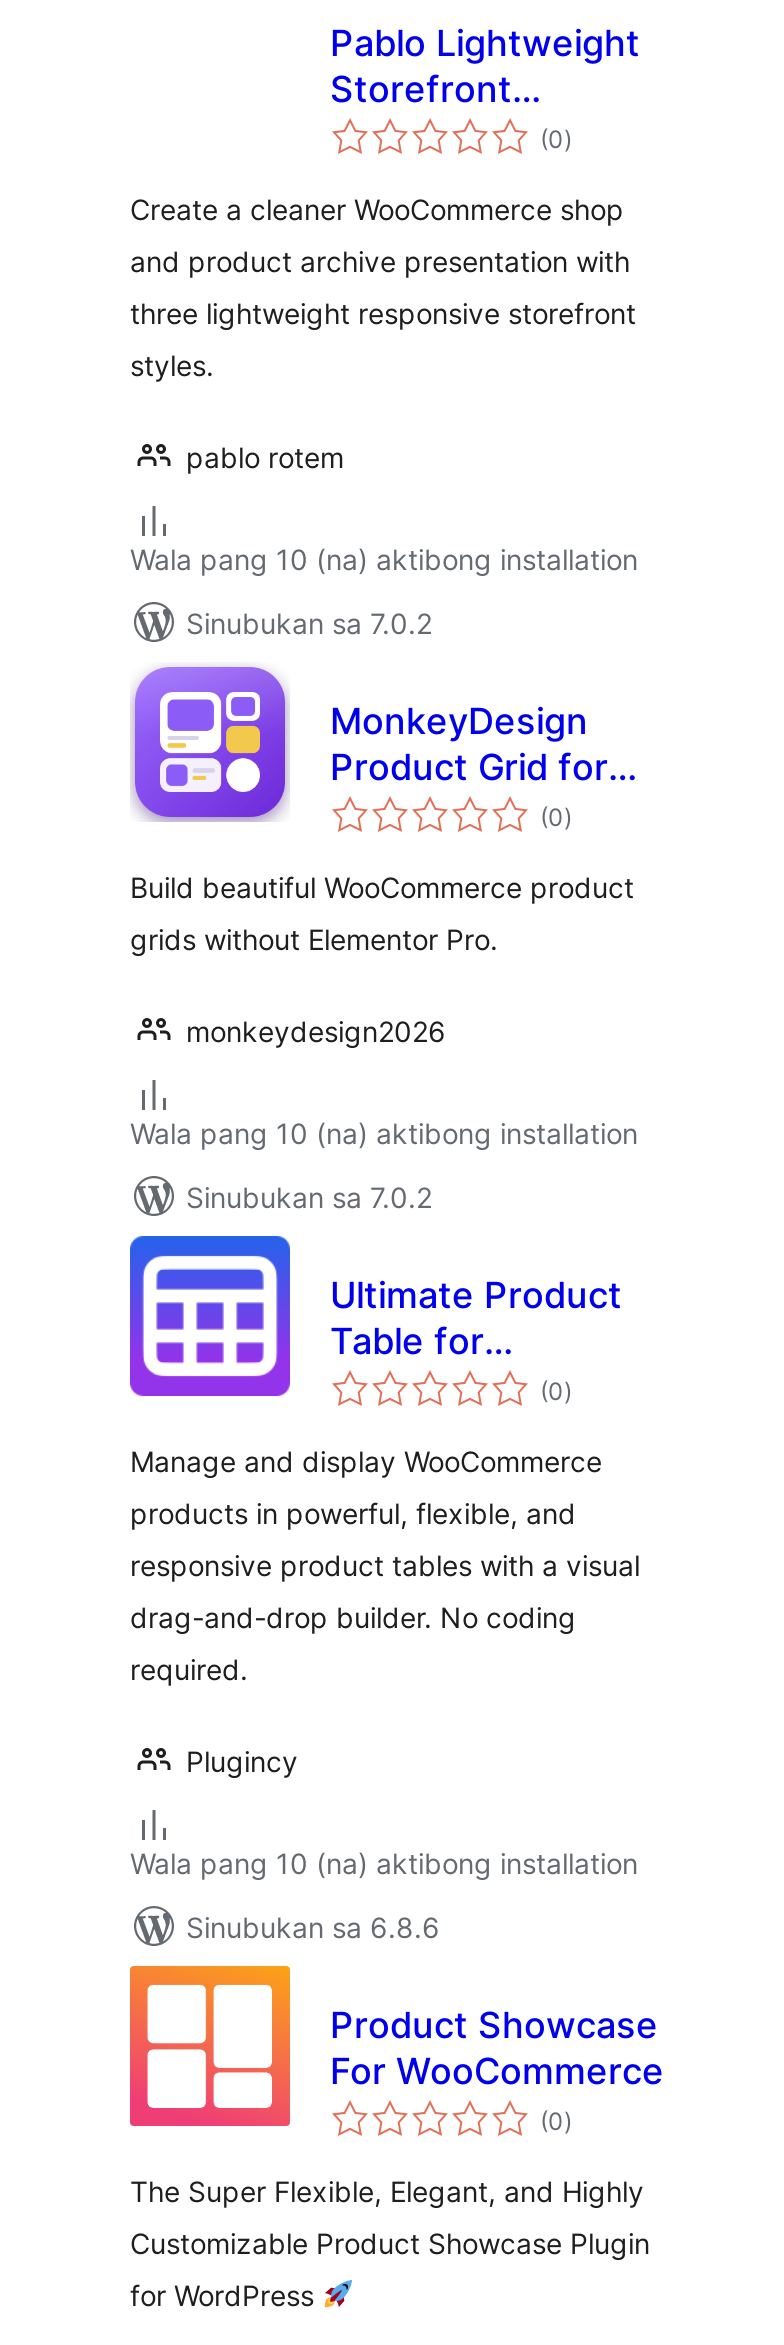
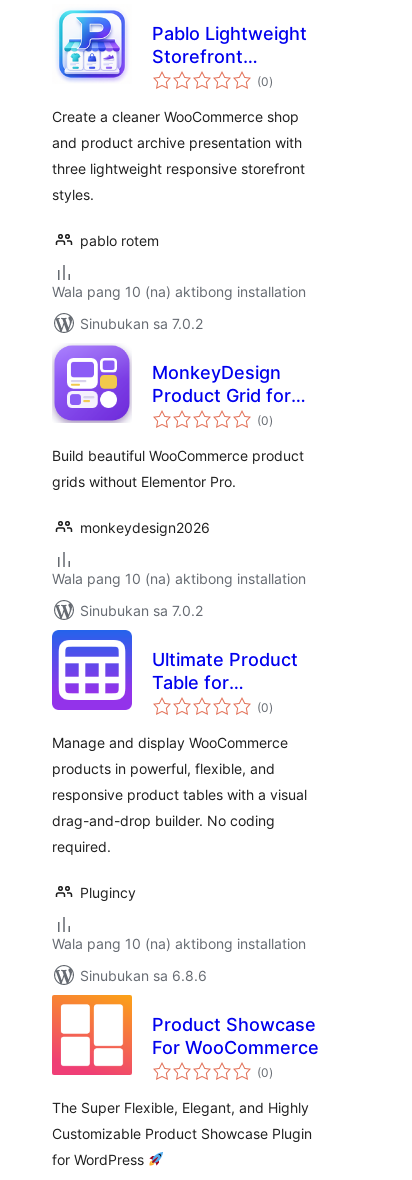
none -> [56,9,128,82] [image]

